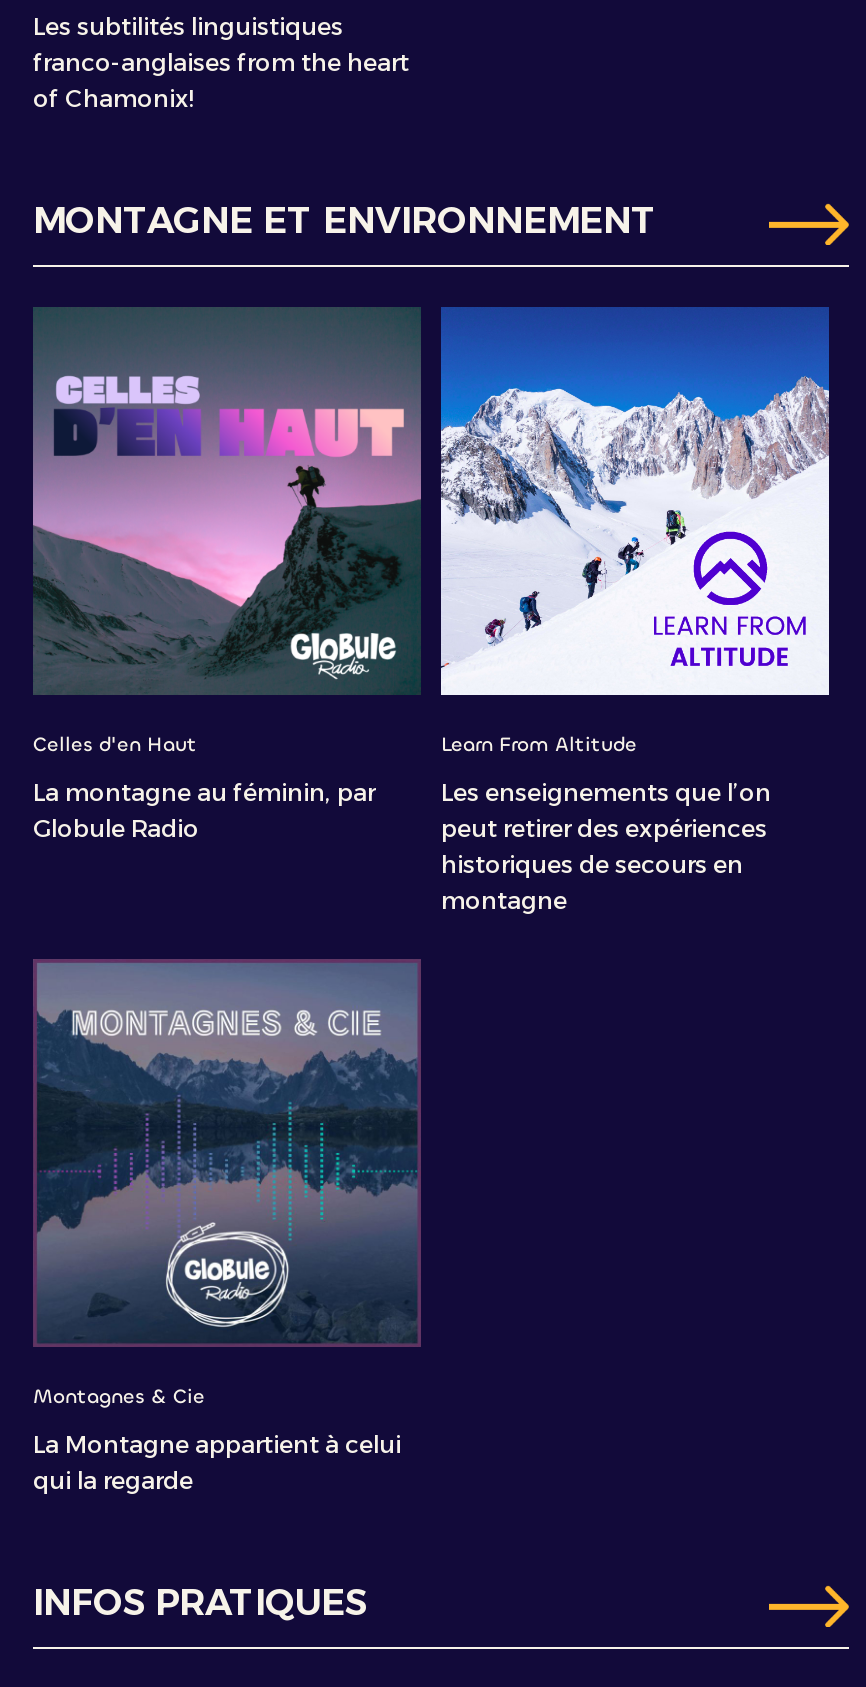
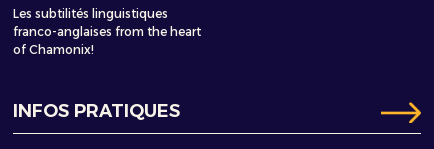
[33,199,657,243] MONTAGNE ET ENVIRONNEMENT -> none
[31,307,423,843] [image] | Celles d'en Haut | La montagne au féminin, par | Globule Radio -> none
[439,305,831,915] [image] | Learn From Altitude | Les enseignements que l’on | peut retirer des expériences | historiques de secours en | montagne -> none
[33,959,421,1495] [image] | Montagnes & Cie | La Montagne appartient à celui | qui la regarde -> none

